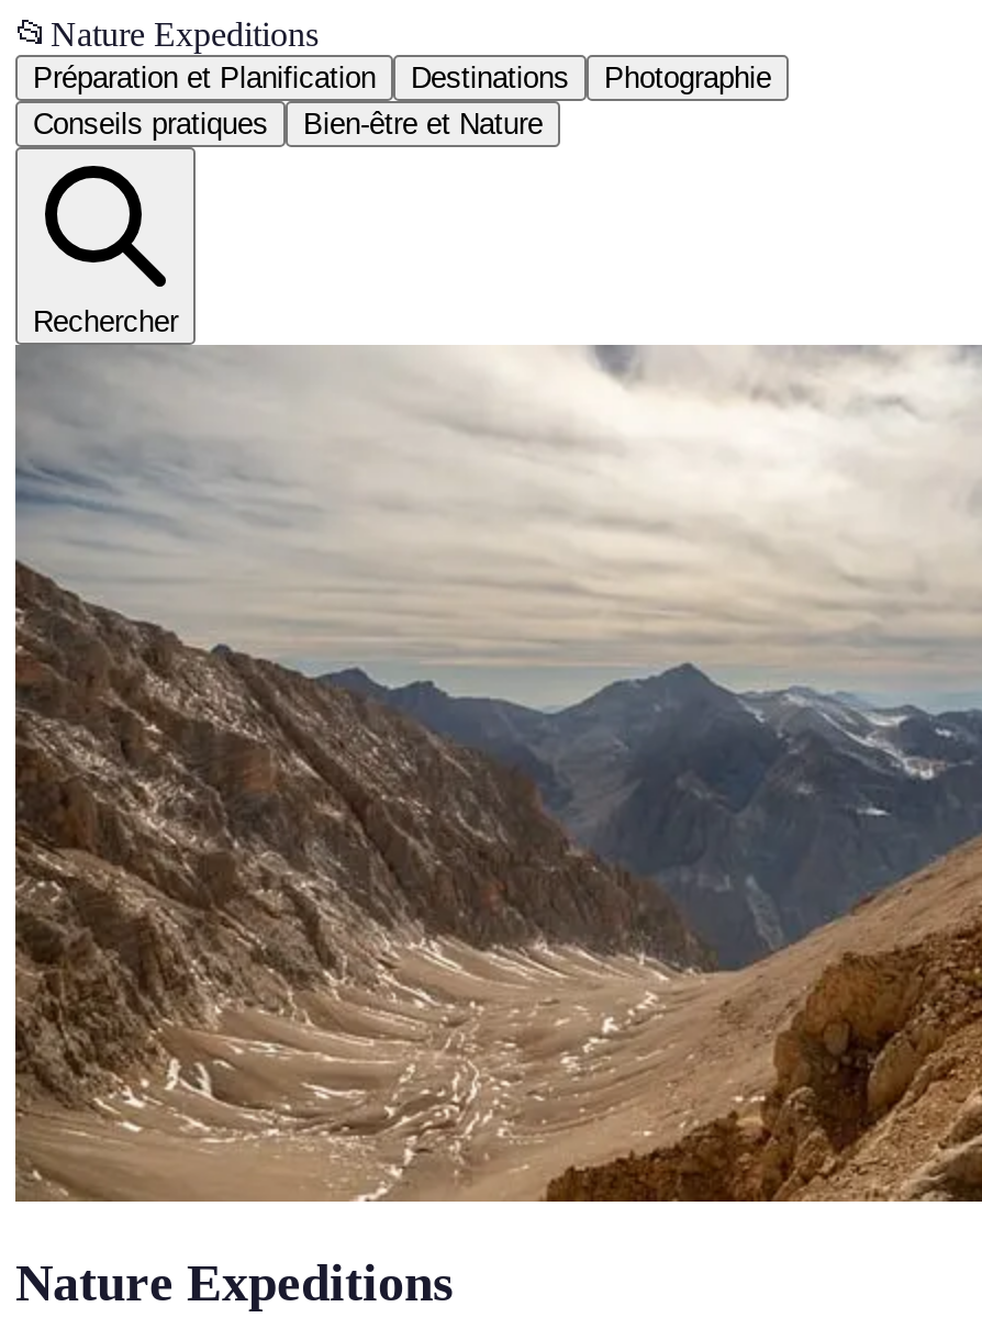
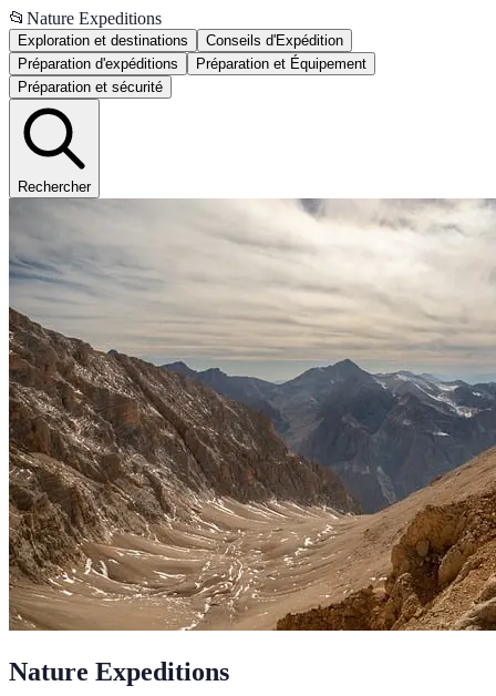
[33,62,771,141] Préparation et Planification | Destinations | Photographie | Conseils pratiques | Bien-être et Nature -> [18,32,366,95] Exploration et destinations | Conseils d'Expédition | Préparation d'expéditions | Préparation et Équipement | Préparation et sécurité

